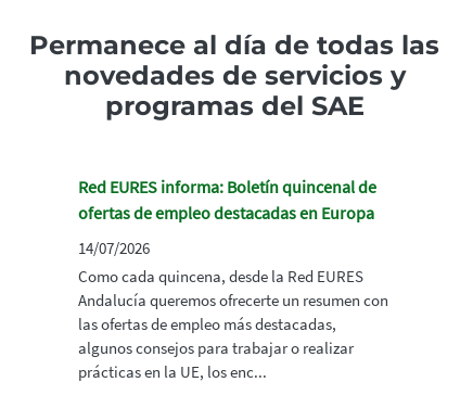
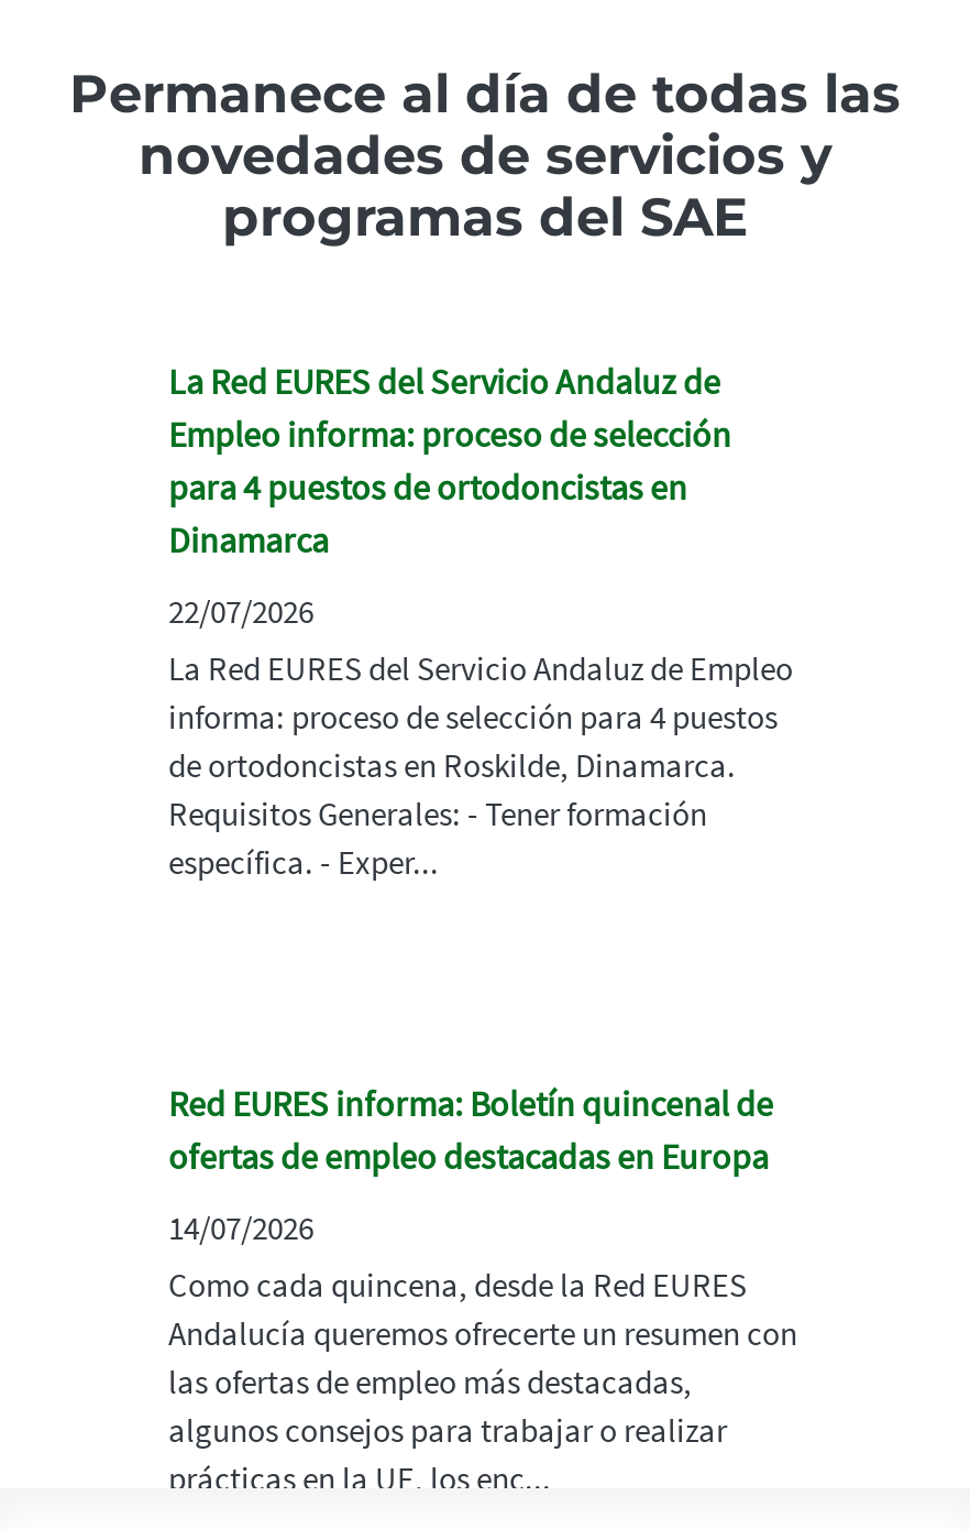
none -> [168,359,793,883] La Red EURES del Servicio Andaluz de | Empleo informa: proceso de selección | para 4 puestos de ortodoncistas en | Dinamarca | 22/07/2026 | La Red EURES del Servicio Andaluz de Empleo | informa: proceso de selección para 4 puestos | de ortodoncistas en Roskilde, Dinamarca. | Requisitos Generales: - Tener formación | específica. - Exper...

